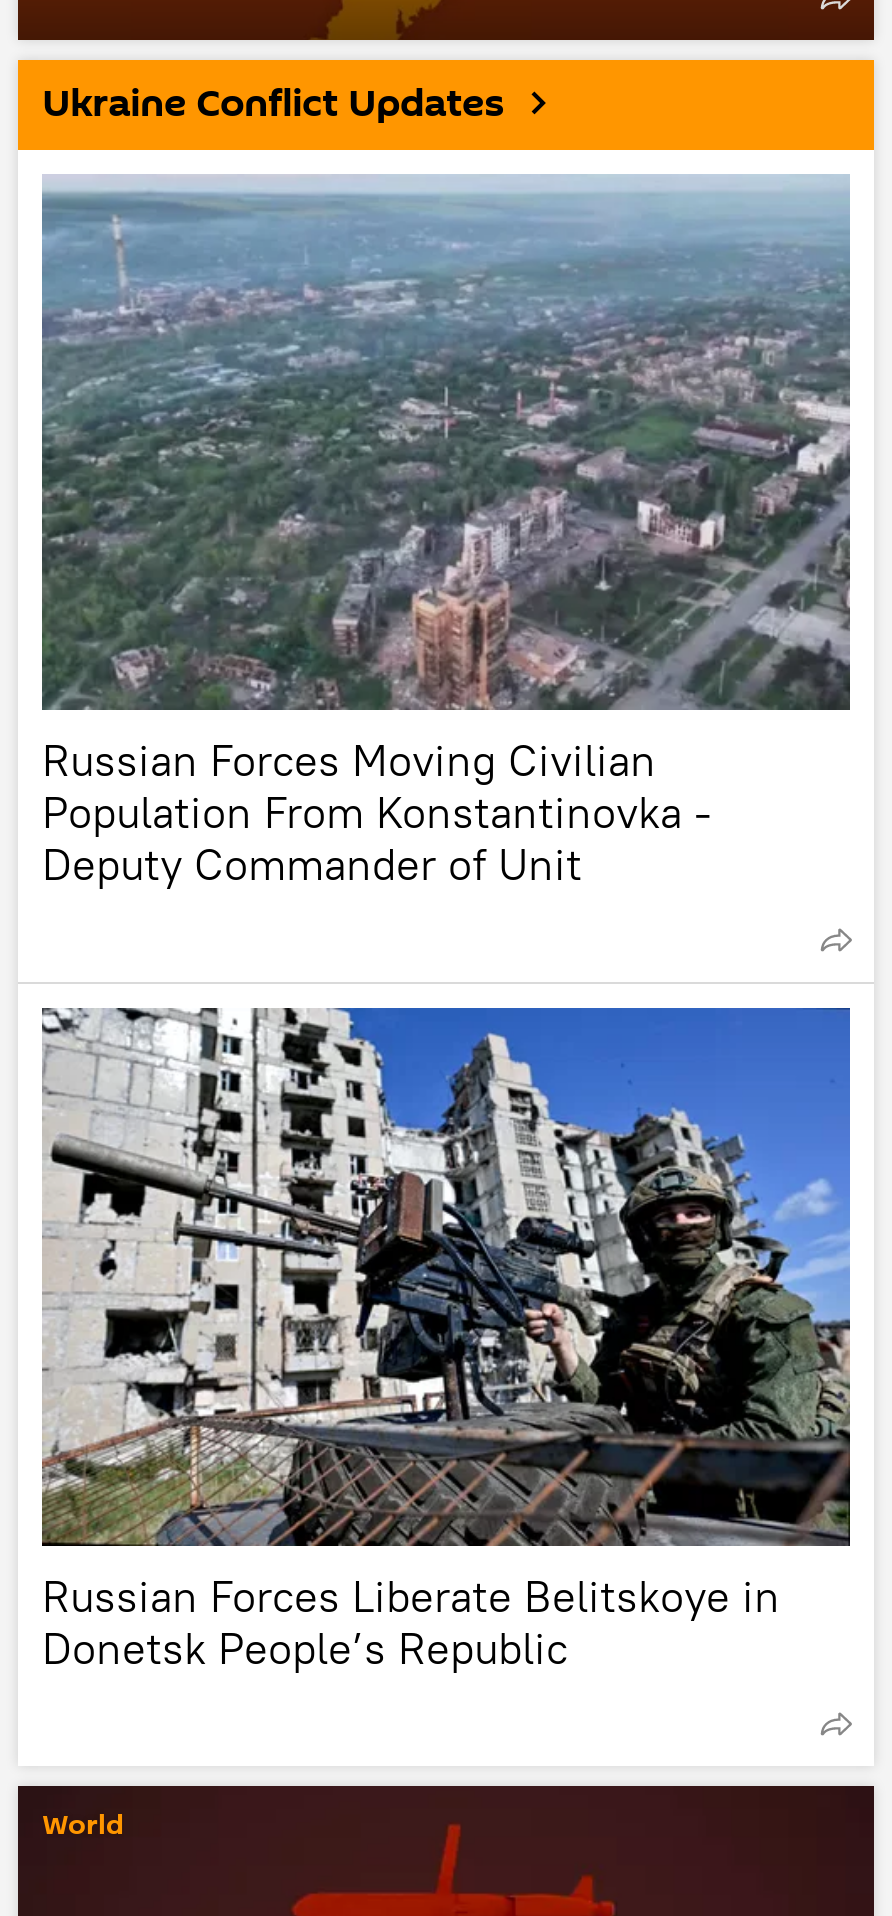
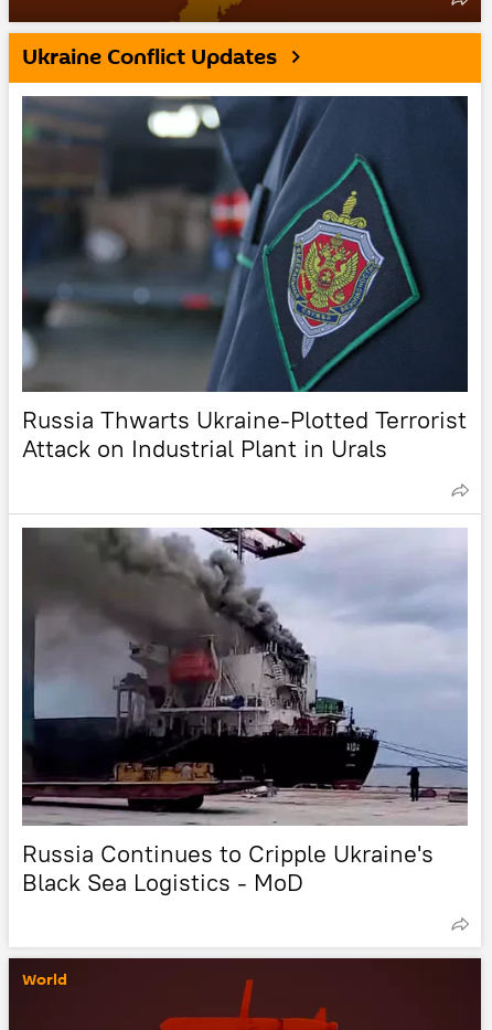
[42,174,850,893] [image] | Russian Forces Moving Civilian | Population From Konstantinovka - | Deputy Commander of Unit -> [22,95,468,464] [image] | Russia Thwarts Ukraine-Plotted Terrorist | Attack on Industrial Plant in Urals
[42,1006,850,1676] [image] | Russian Forces Liberate Belitskoye in | Donetsk People’s Republic -> [21,527,468,897] [image] | Russia Continues to Cripple Ukraine's | Black Sea Logistics - MoD

